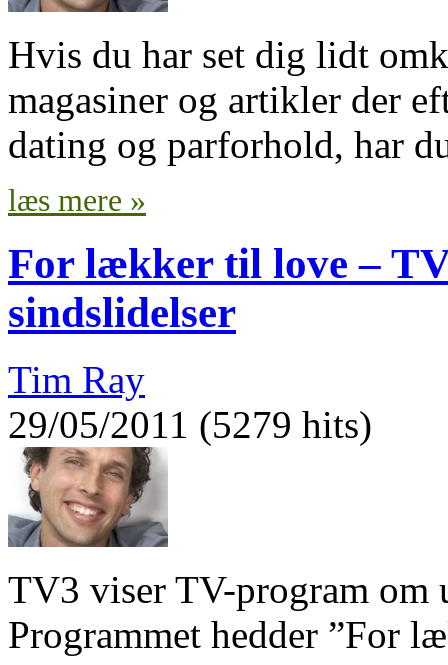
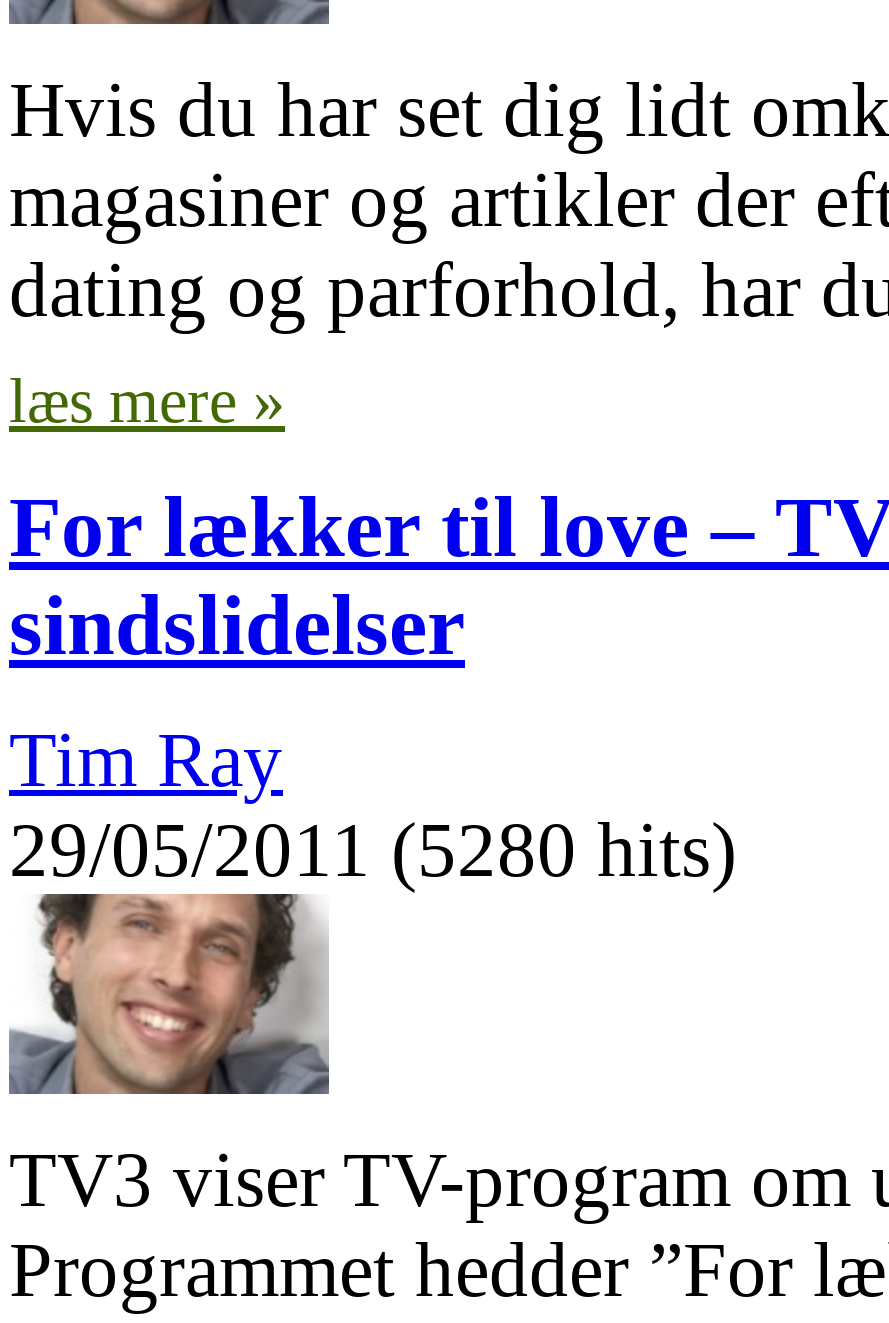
[8,403,372,446] 29/05/2011 (5279 hits) -> [9,806,737,892] 29/05/2011 (5280 hits)

